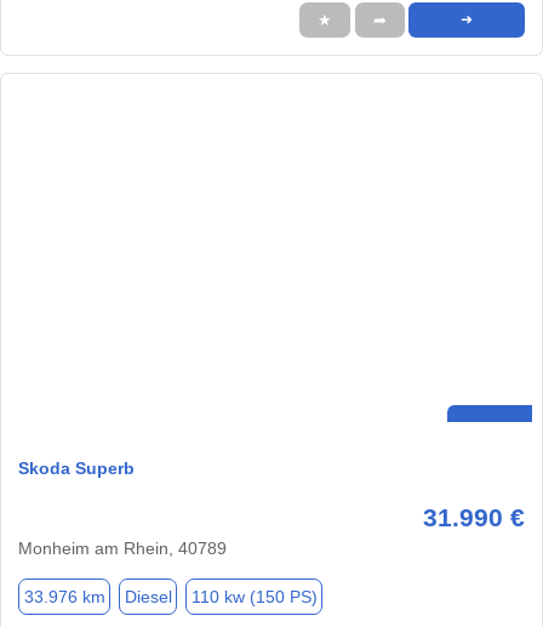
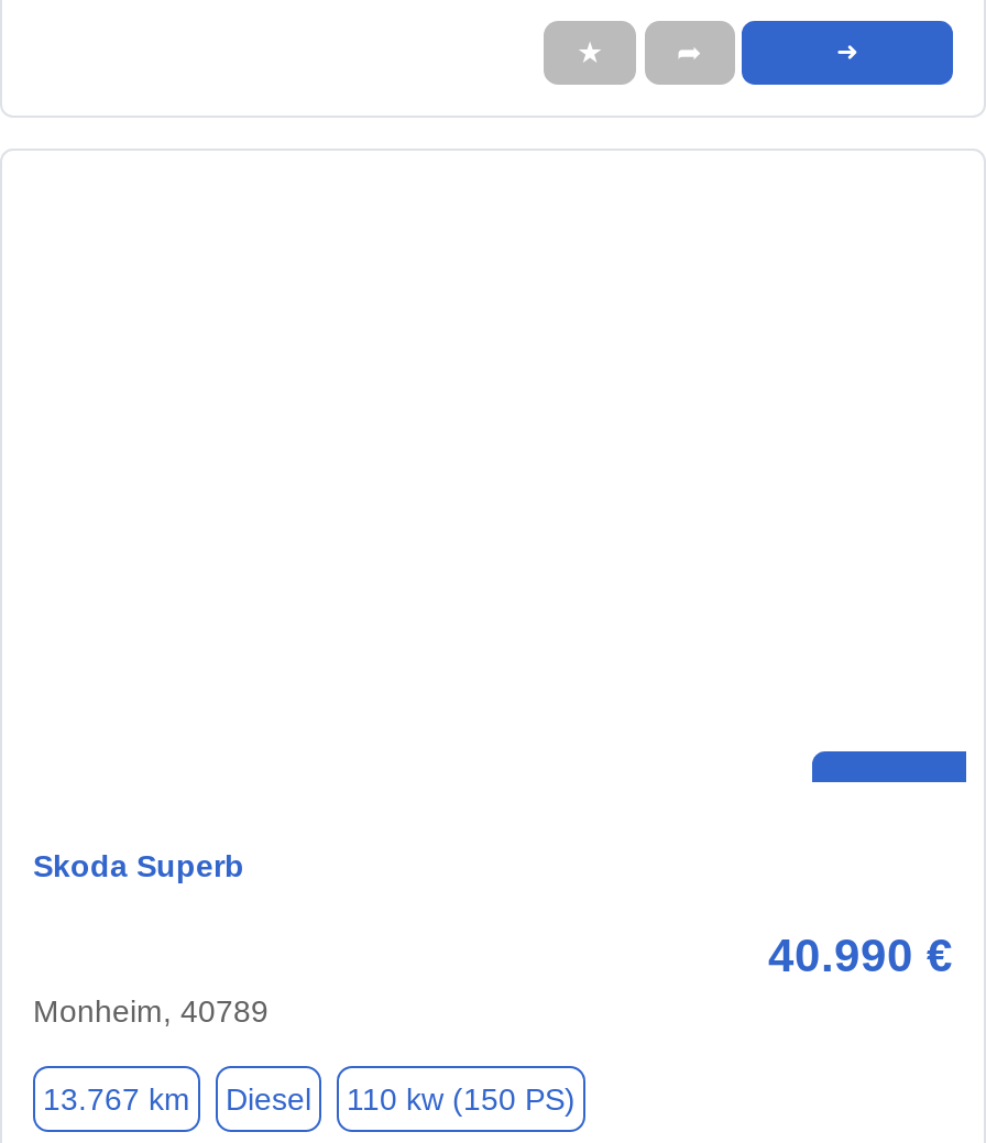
[18,504,525,558] 31.990 € | Monheim am Rhein, 40789 -> [33,931,953,1030] 40.990 € | Monheim, 40789
[24,587,317,606] 33.976 km Diesel 110 kw (150 PS) -> [43,1081,576,1117] 13.767 km Diesel 110 kw (150 PS)

